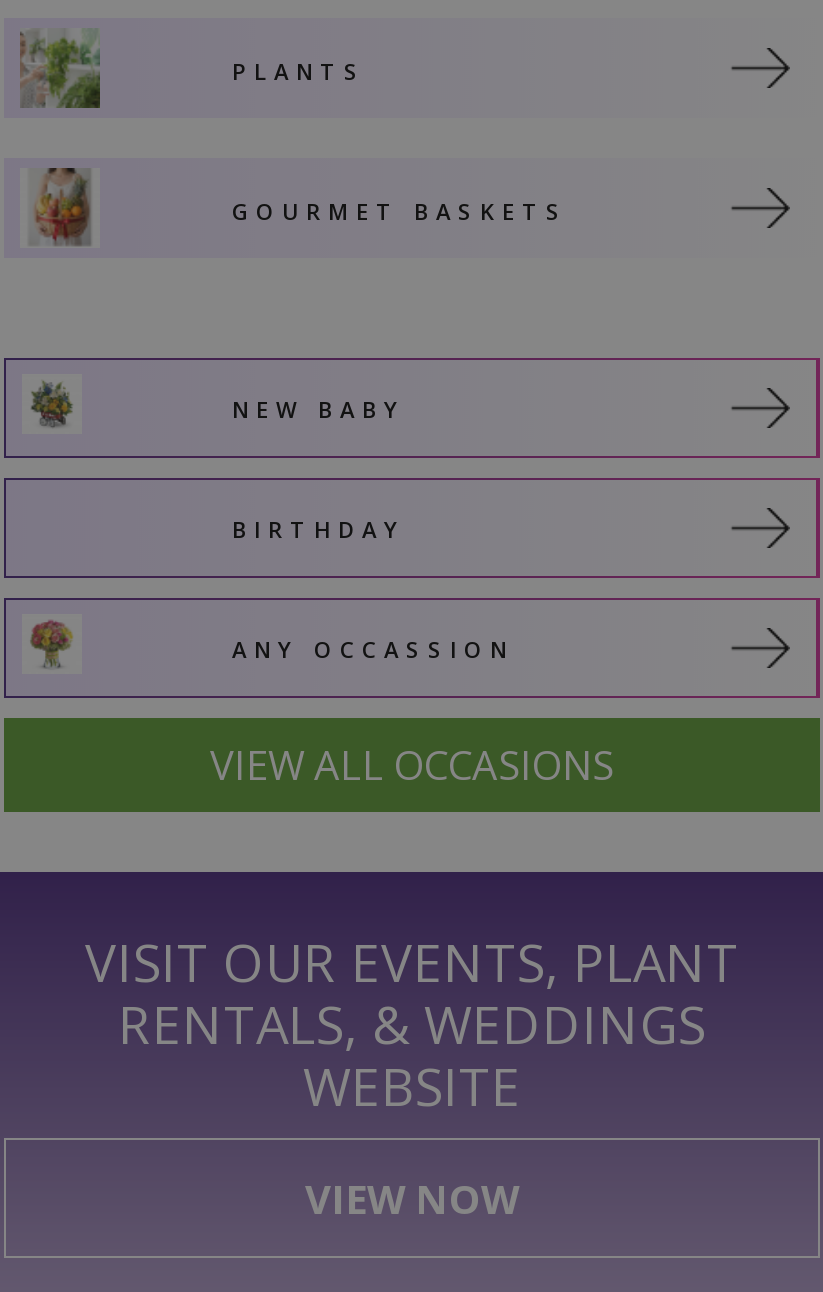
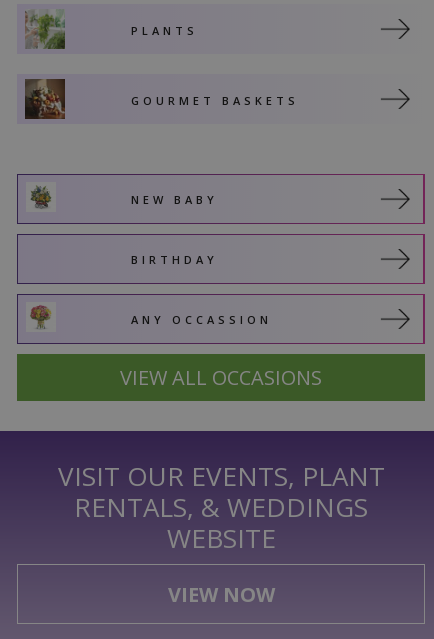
[20,168,100,248] [image] -> [24,78,66,120] [image]

